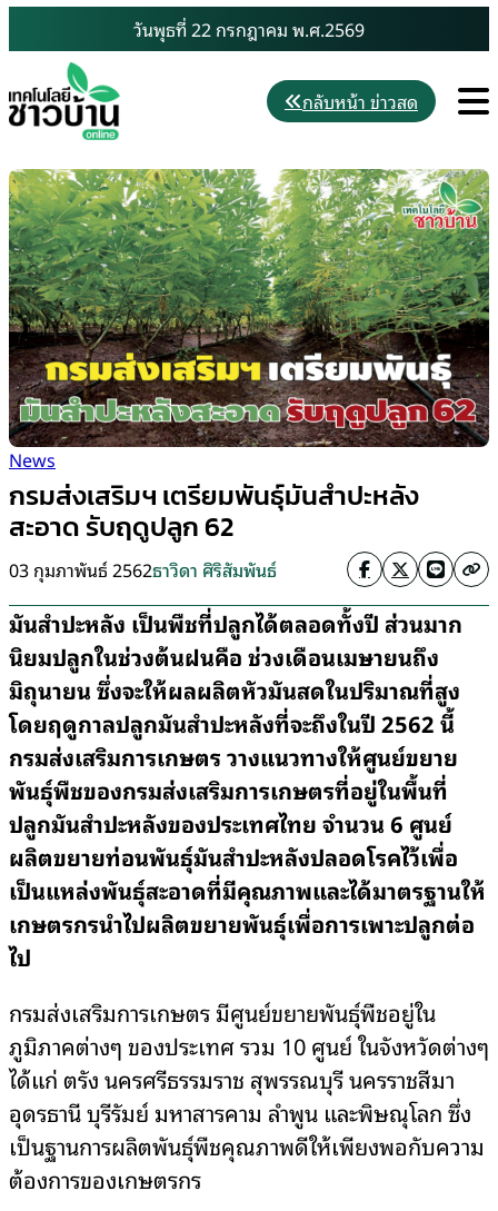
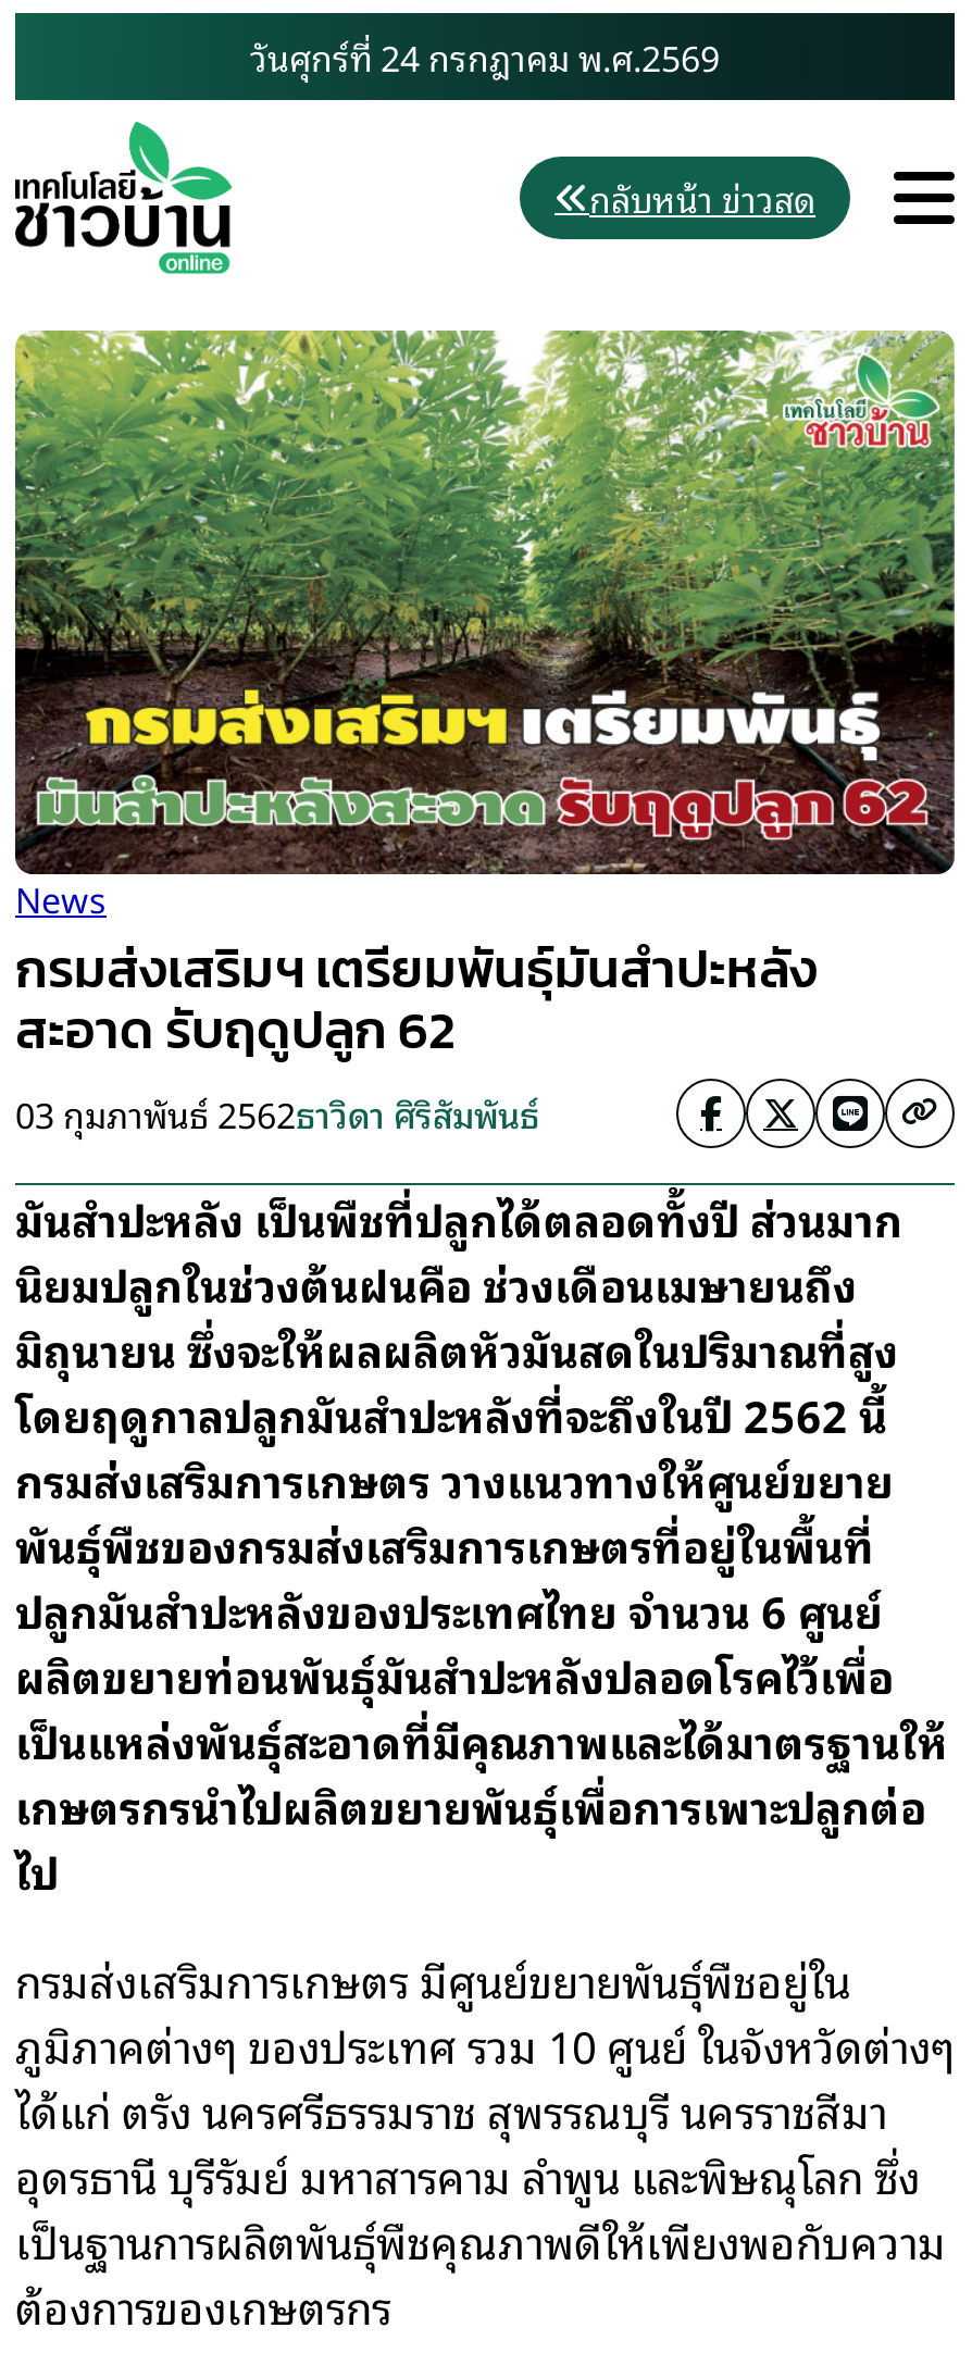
[133,14,365,43] วันพุธที่ 22 กรกฎาคม พ.ศ.2569 -> [250,28,720,85] วันศุกร์ที่ 24 กรกฎาคม พ.ศ.2569

